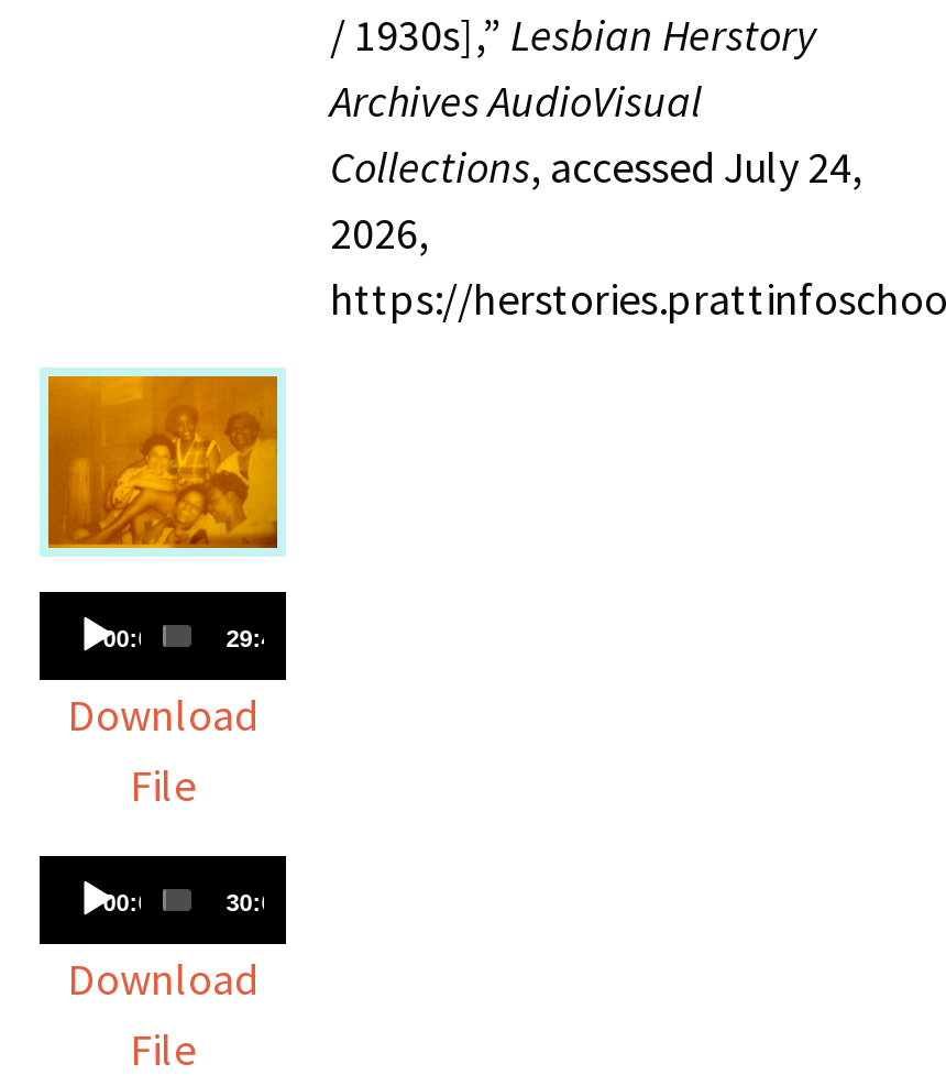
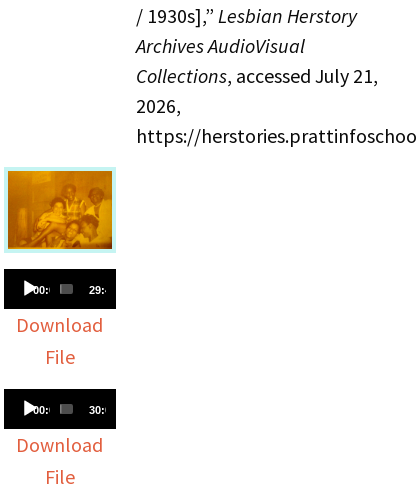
[330,138,862,193] Collections, accessed July 24, -> [136,63,378,88] Collections, accessed July 21,

